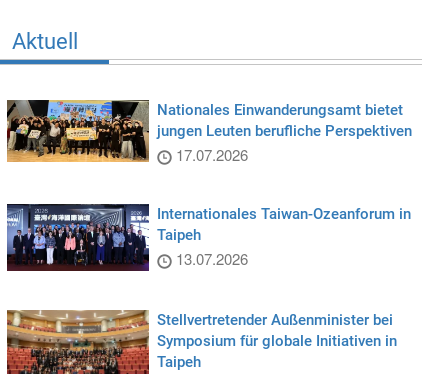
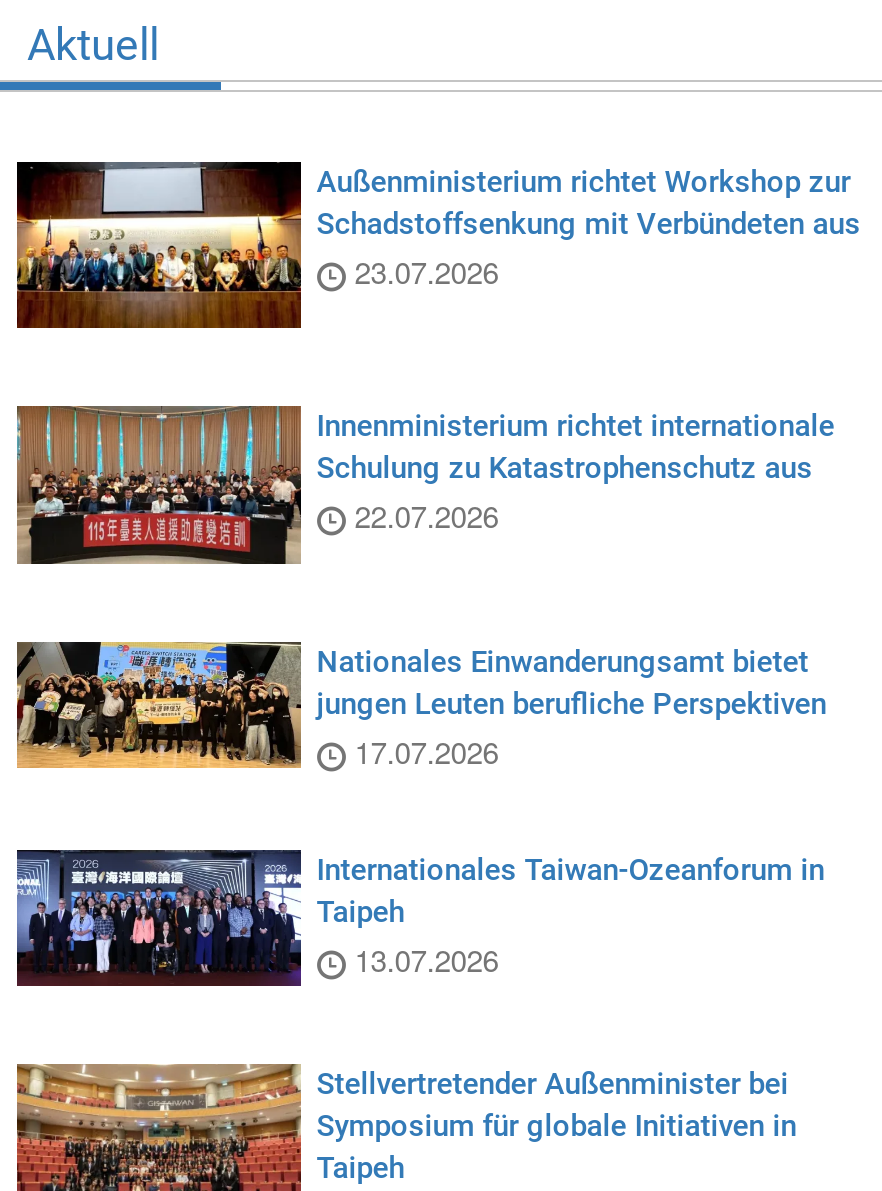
none -> [15,160,861,330] [image] | Außenministerium richtet Workshop zur | Schadstoffsenkung mit Verbündeten aus | 23.07.2026
none -> [15,404,835,566] [image] | Innenministerium richtet internationale | Schulung zu Katastrophenschutz aus | 22.07.2026

